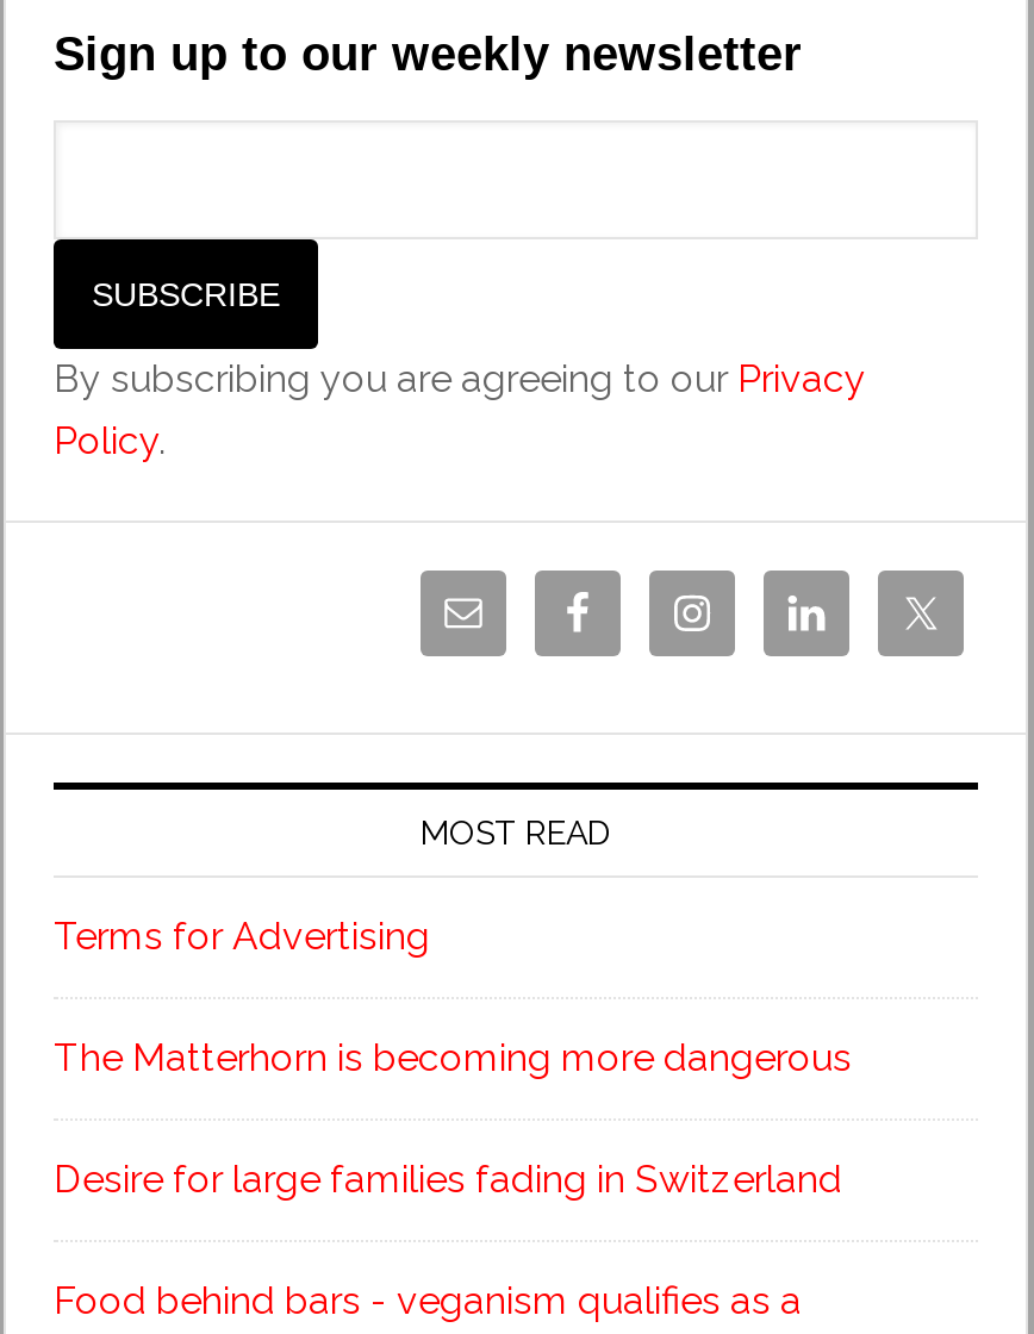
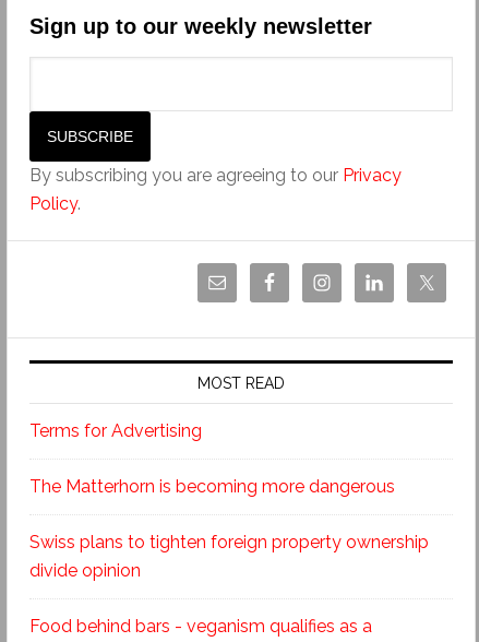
[54,1157,842,1202] Desire for large families fading in Switzerland -> [29,532,429,581] Swiss plans to tighten foreign property ownership | divide opinion

